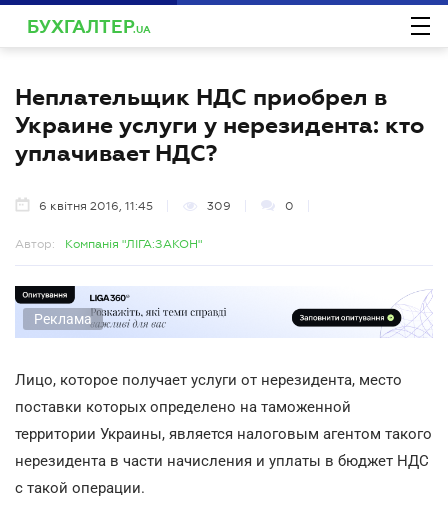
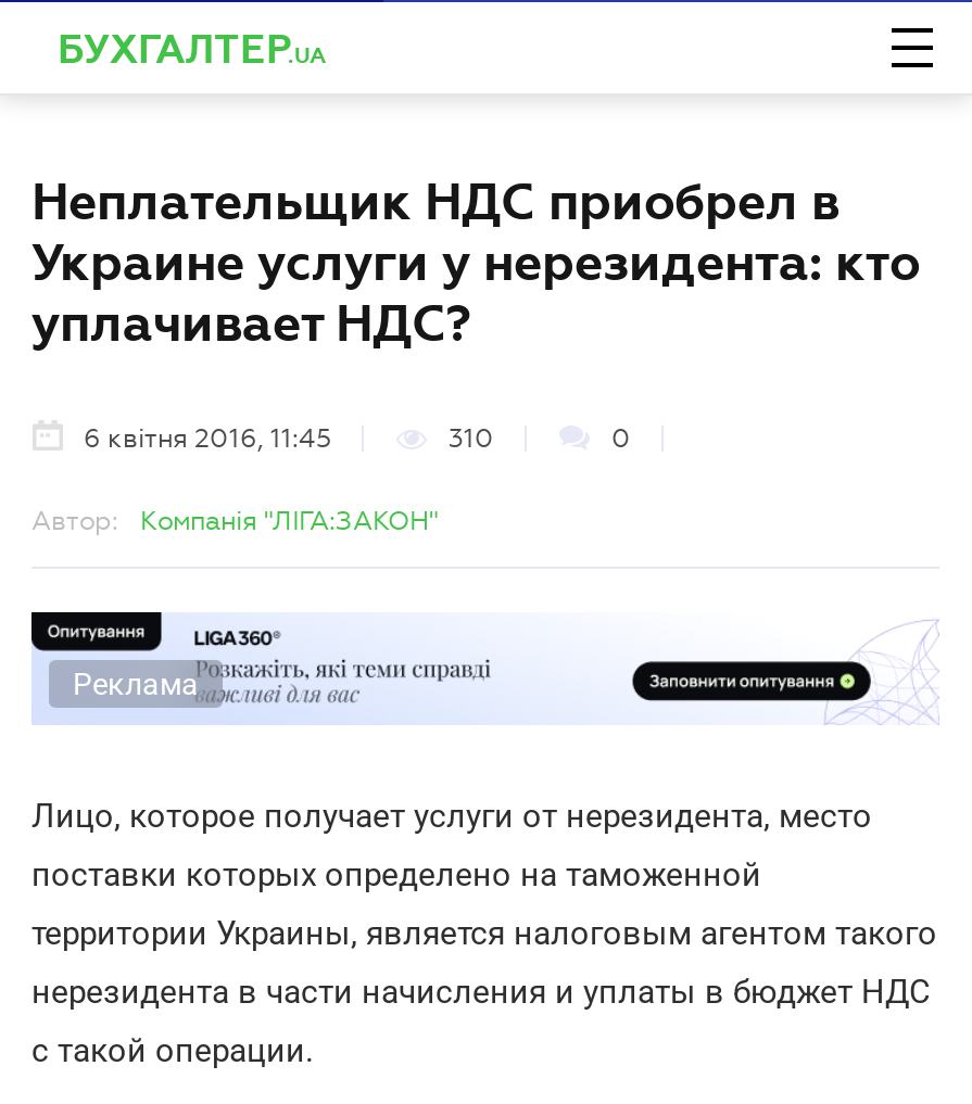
[207,199,231,213] 309 -> [449,423,494,454] 310

